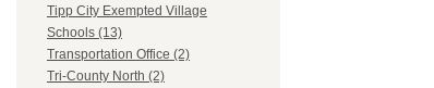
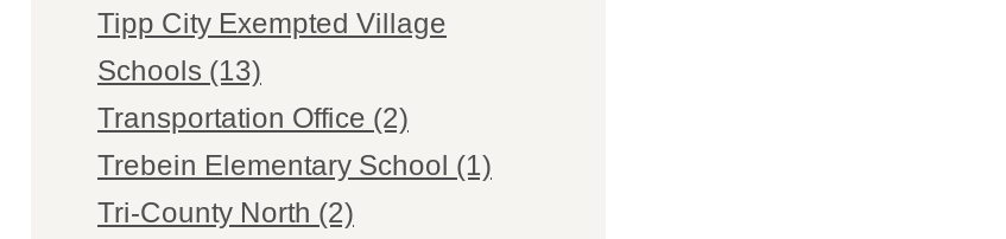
none -> [97,150,492,183] Trebein Elementary School (1)

